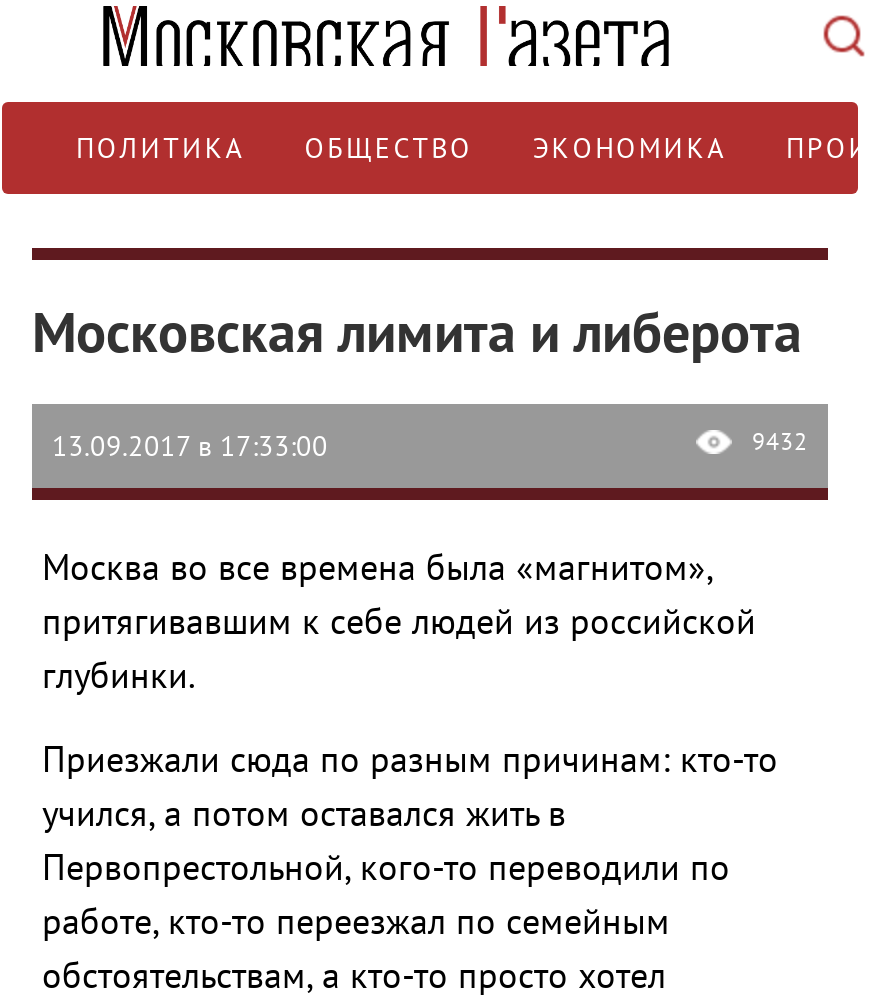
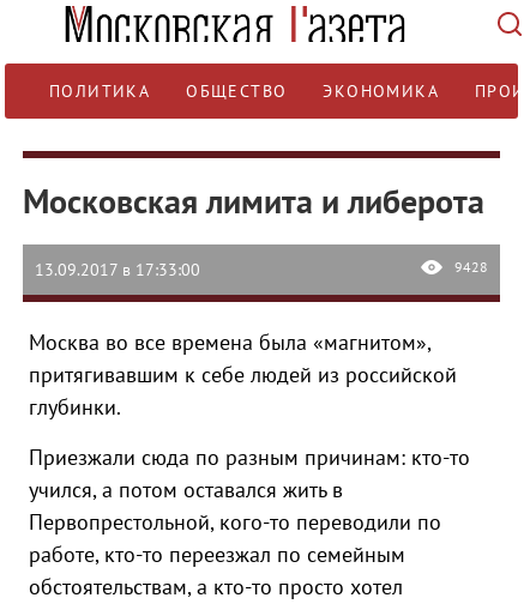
[752,426,808,456] 9432 -> [454,258,488,276] 9428

